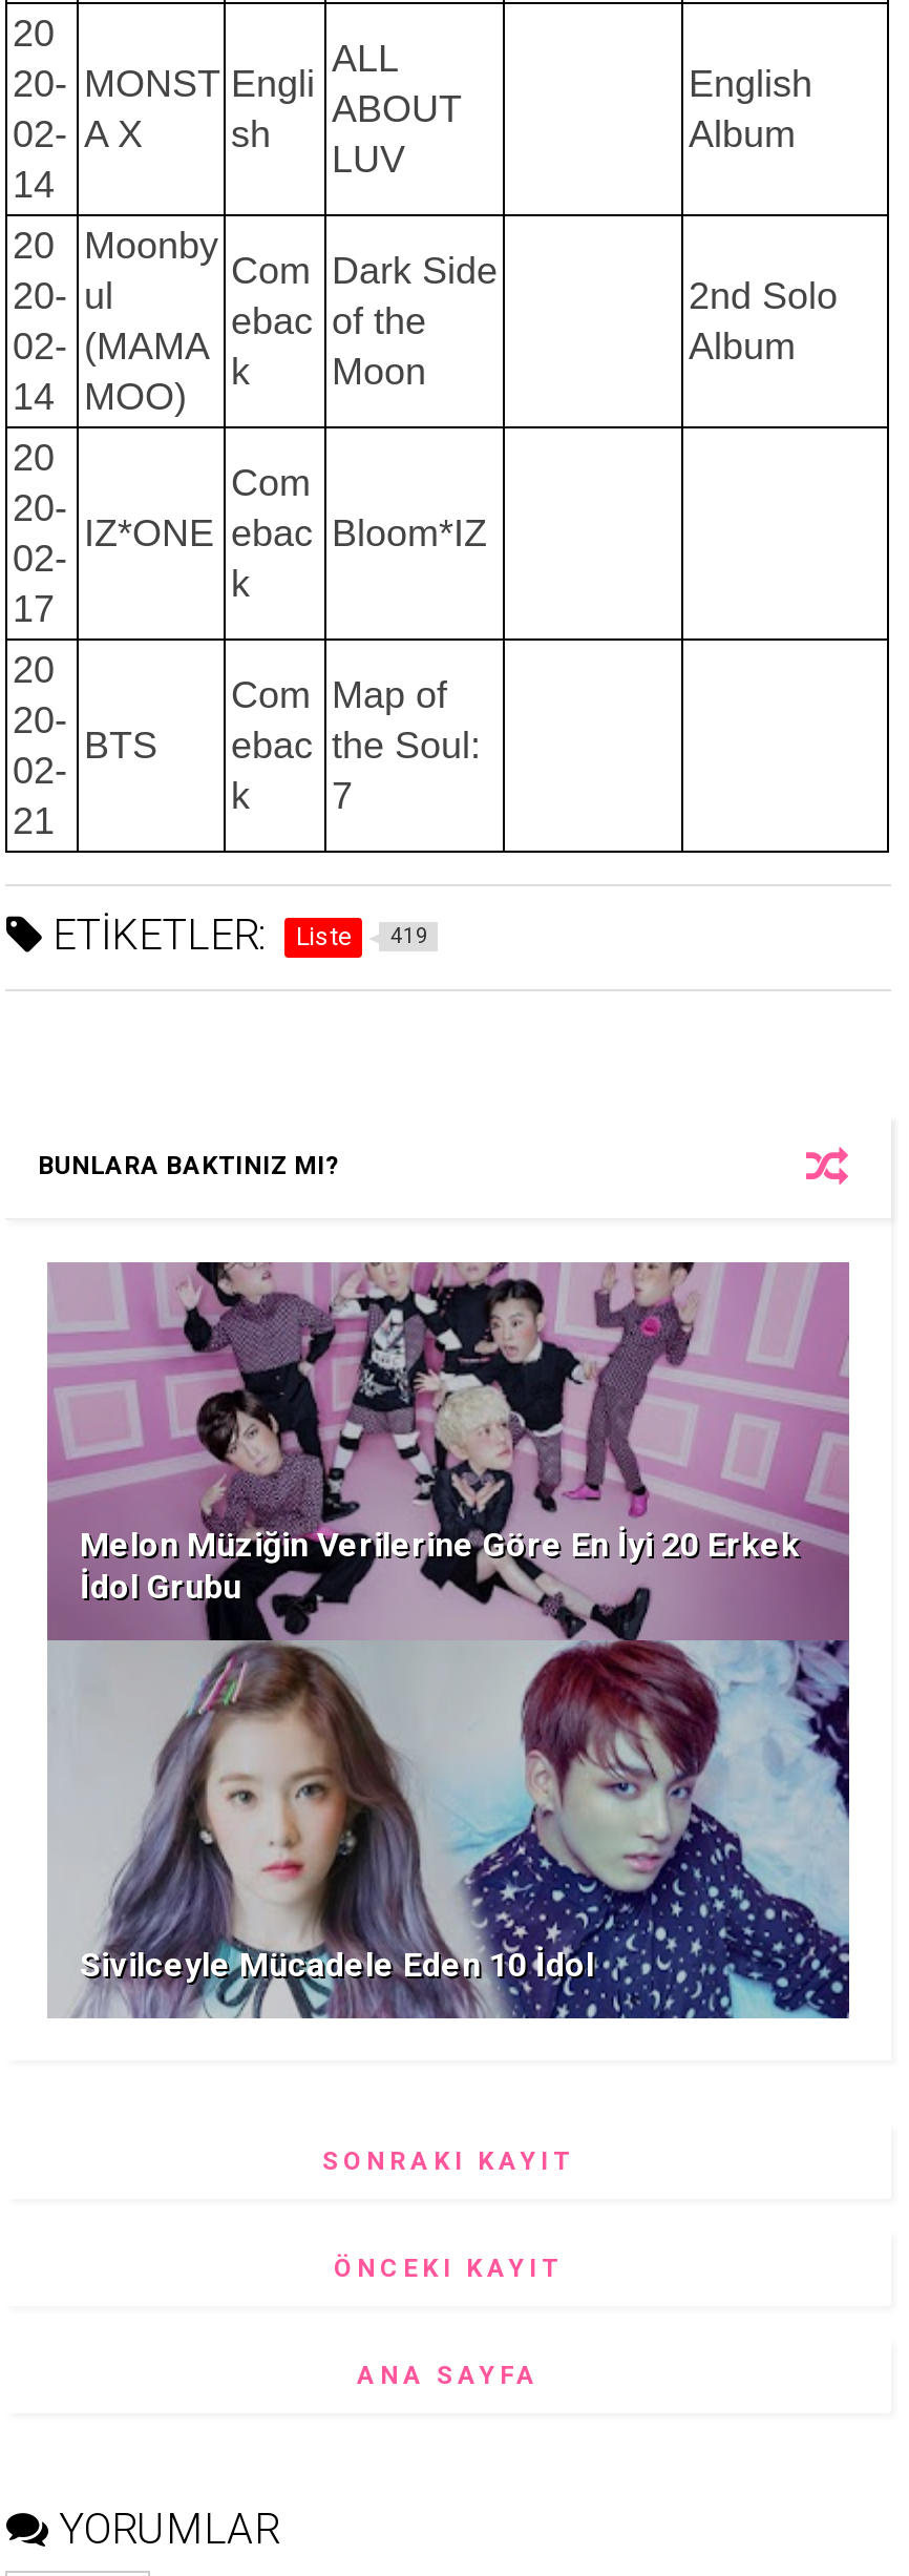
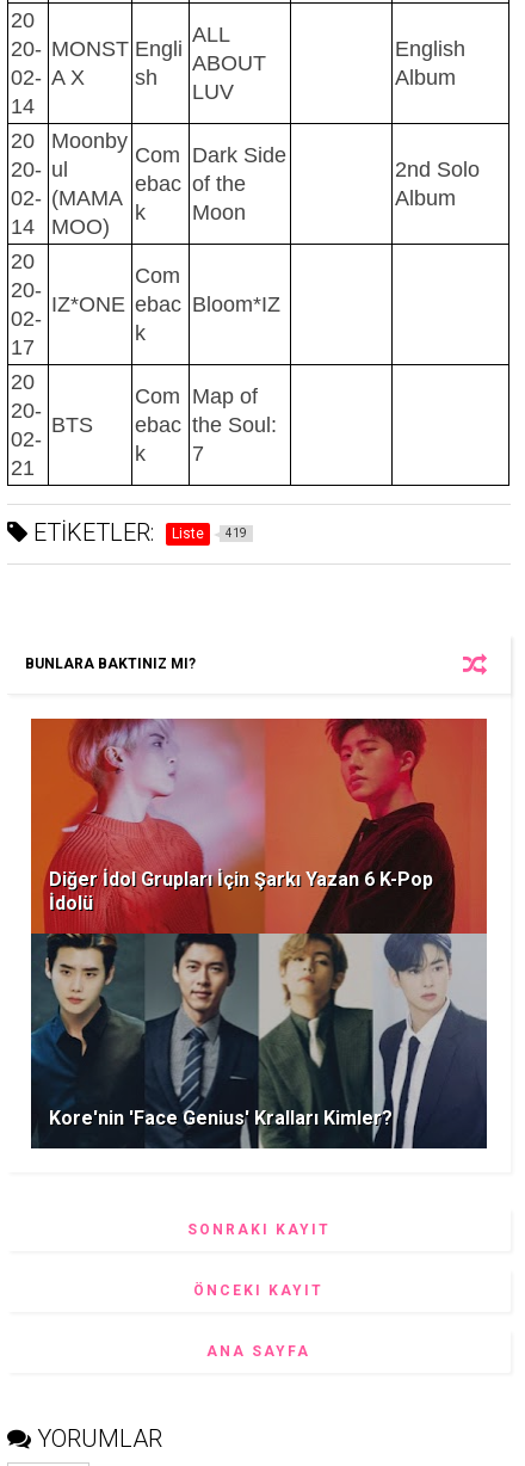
[45,1260,851,2020] [image] | Melon Müziğin Verilerine Göre En İyi 20 Erkek | İdol Grubu -> [30,717,488,1150] [image] | Diğer İdol Grupları İçin Şarkı Yazan 6 K-Pop | İdolü
[80,1944,594,1984] Sivilceyle Mücadele Eden 10 İdol -> [49,1106,393,1129] Kore'nin 'Face Genius' Kralları Kimler?

